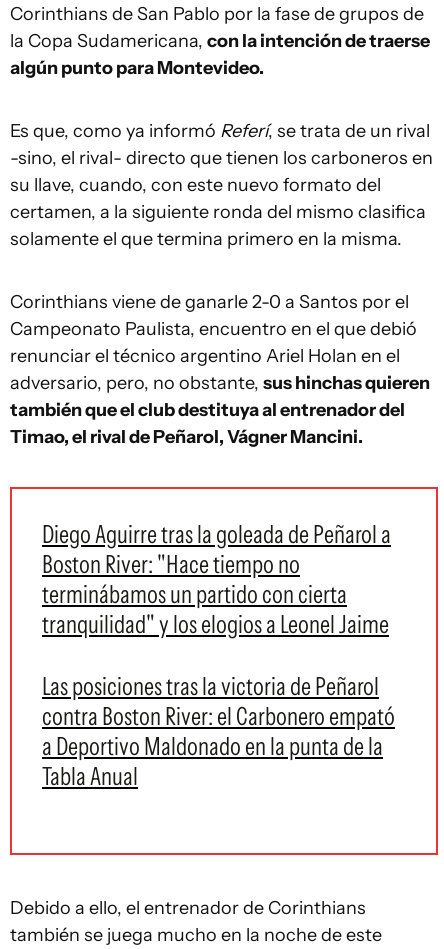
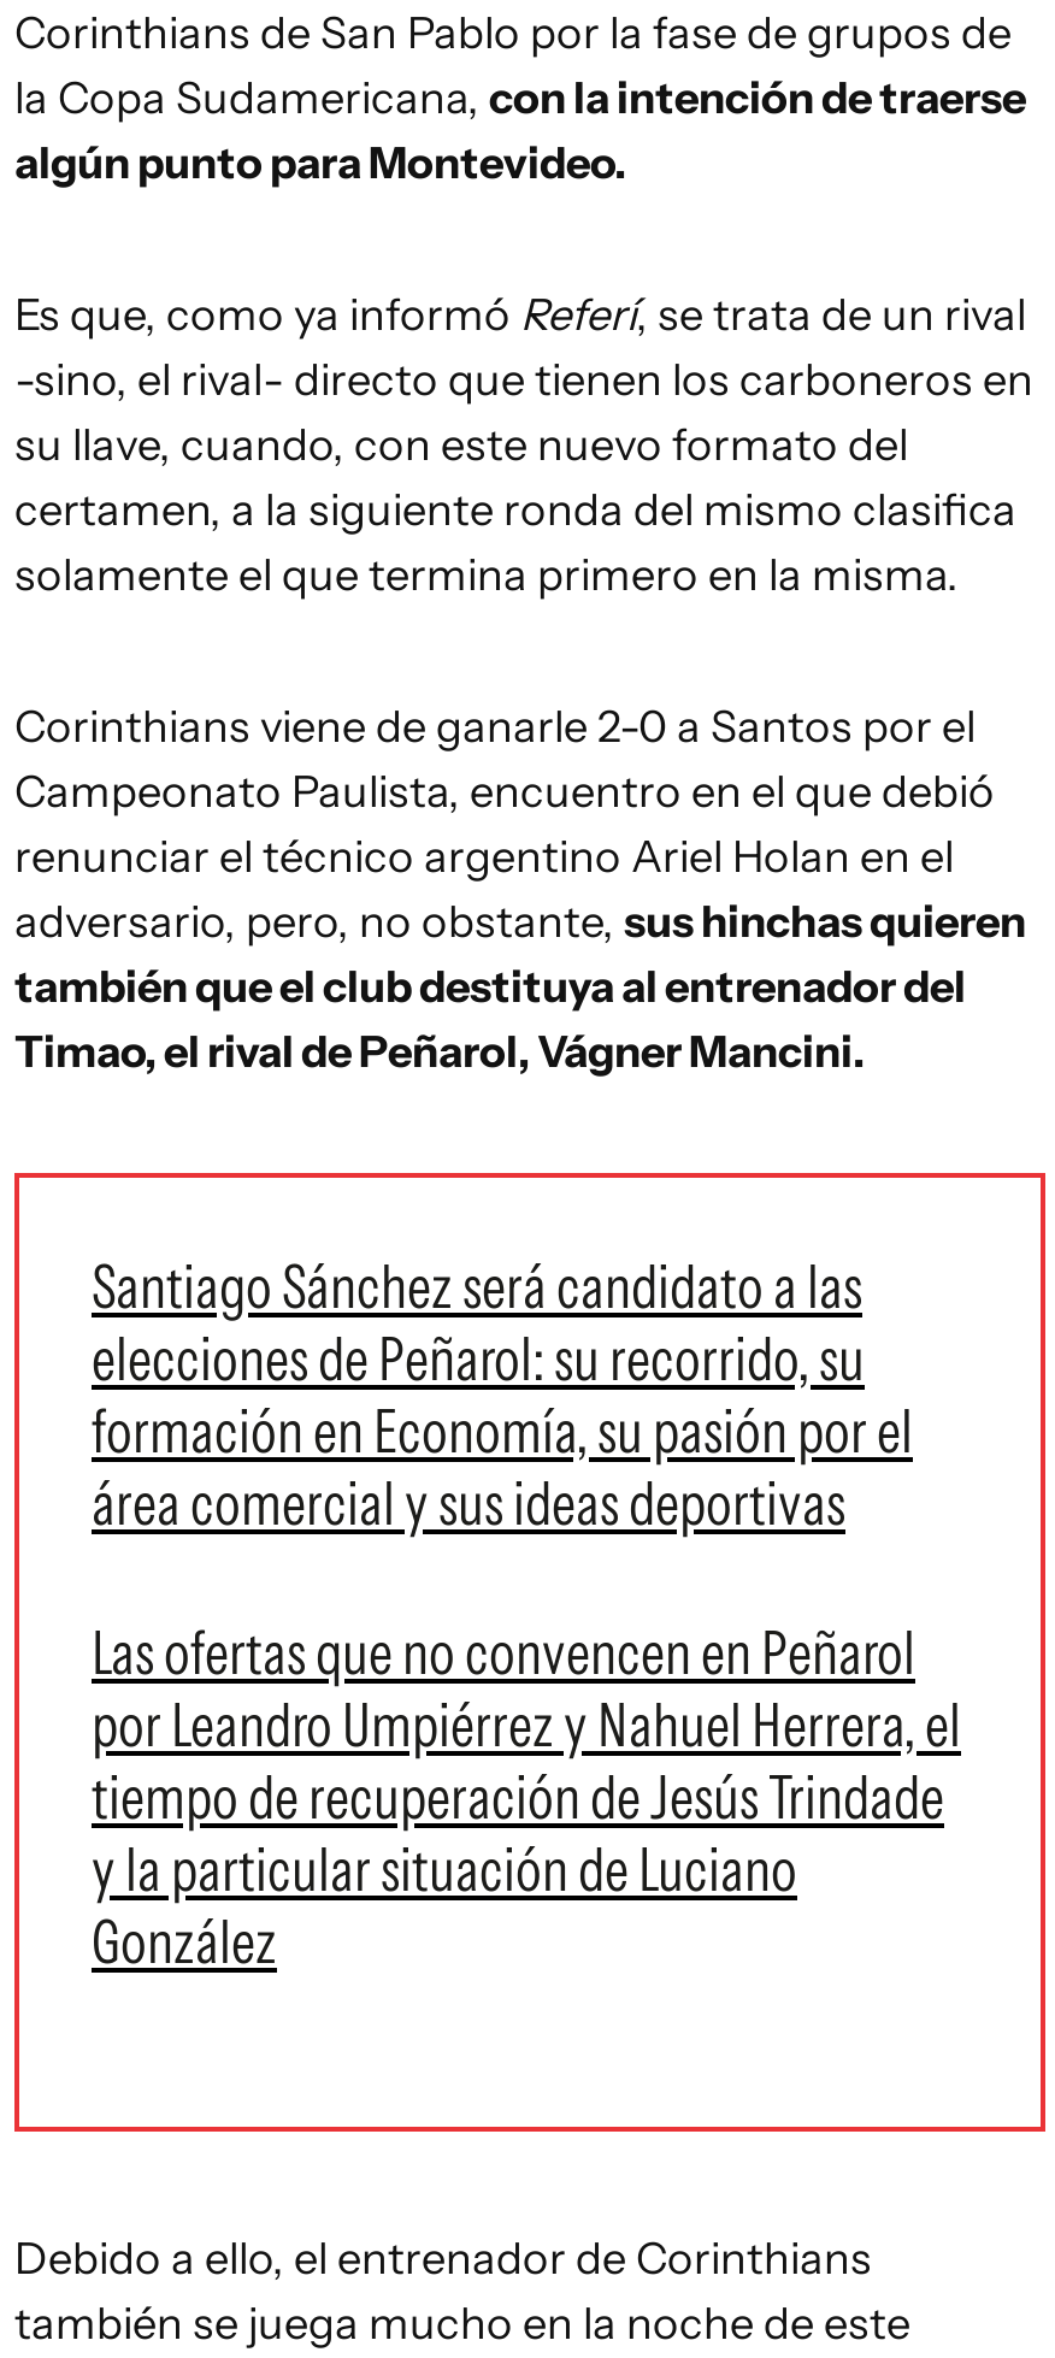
[42,519,391,639] Diego Aguirre tras la goleada de Peñarol a | Boston River: "Hace tiempo no | terminábamos un partido con cierta | tranquilidad" y los elogios a Leonel Jaime -> [92,1250,913,1539] Santiago Sánchez será candidato a las | elecciones de Peñarol: su recorrido, su | formación en Economía, su pasión por el | área comercial y sus ideas deportivas
[42,671,395,791] Las posiciones tras la victoria de Peñarol | contra Boston River: el Carbonero empató | a Deportivo Maldonado en la punta de la | Tabla Anual -> [92,1616,961,1977] Las ofertas que no convencen en Peñarol | por Leandro Umpiérrez y Nahuel Herrera, el | tiempo de recuperación de Jesús Trindade | y la particular situación de Luciano | González

